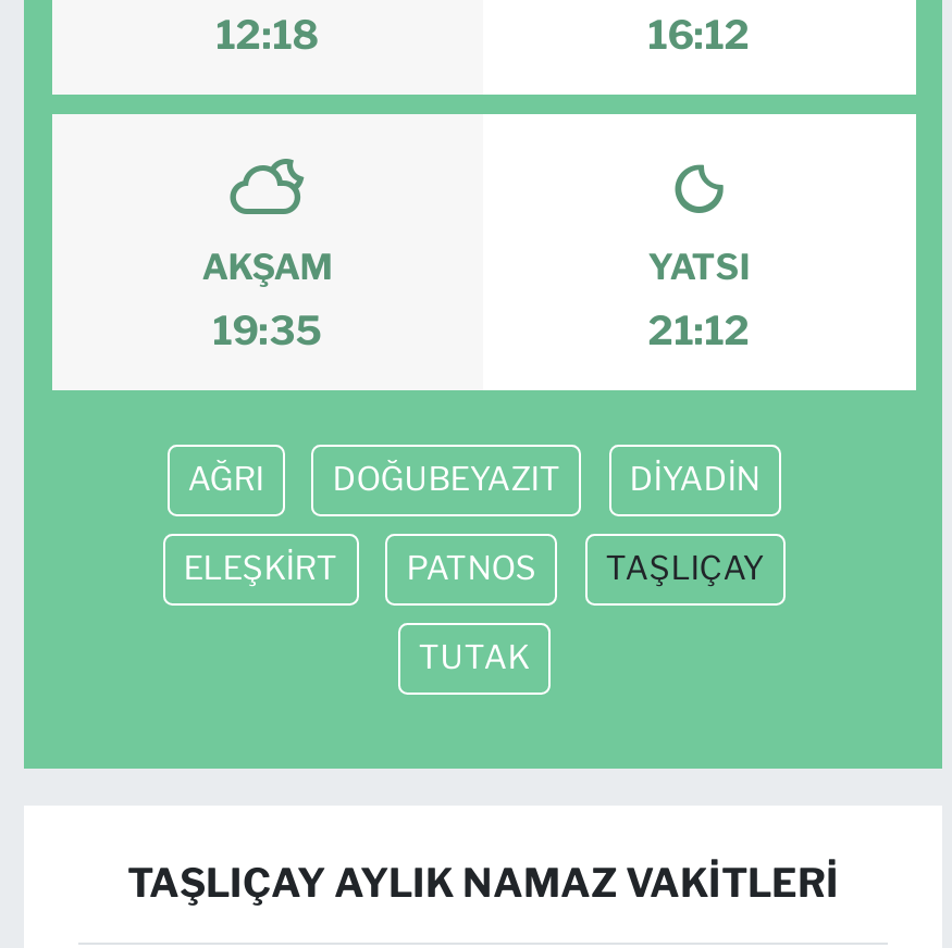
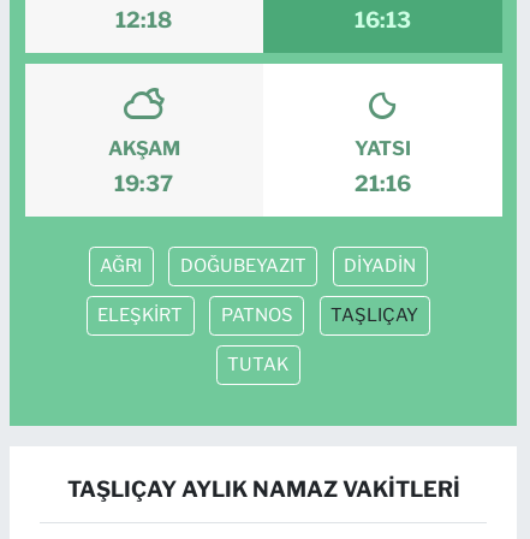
[648,12,750,58] 16:12 -> [354,7,411,32] 16:13
[213,307,322,352] 19:35 -> [114,170,173,196] 19:37
[648,307,750,352] 21:12 -> [354,170,411,196] 21:16

